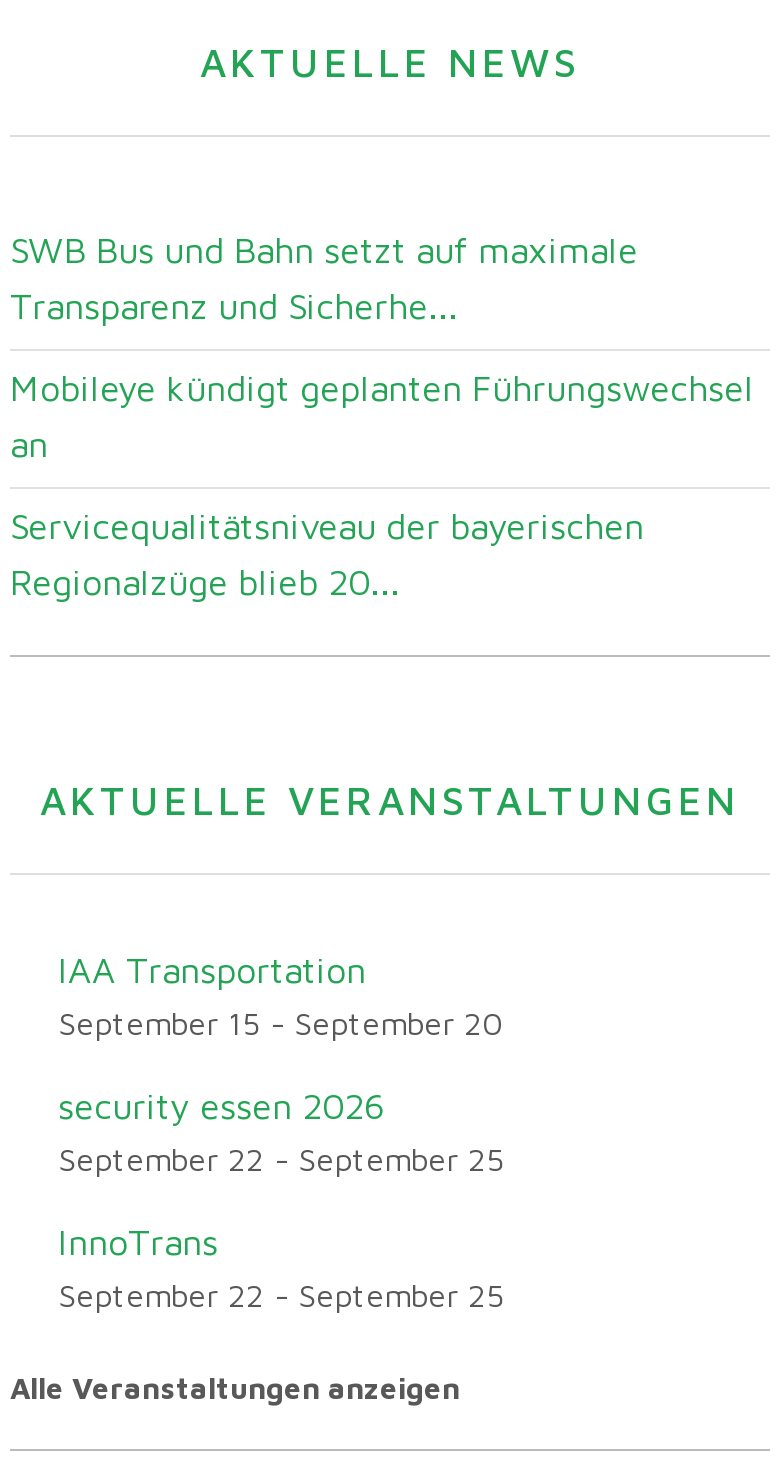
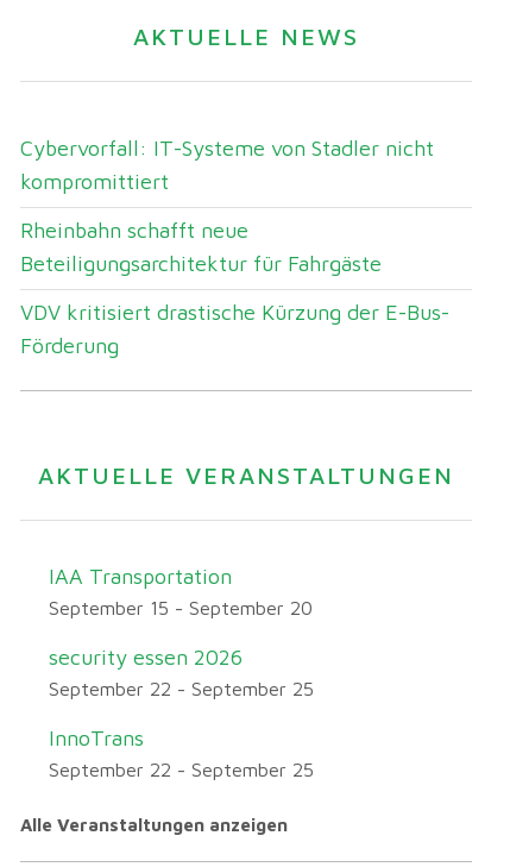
[10,229,638,327] SWB Bus und Bahn setzt auf maximale | Transparenz und Sicherhe... -> [20,136,434,194] Cybervorfall: IT-Systeme von Stadler nicht | kompromittiert
[10,367,754,465] Mobileye kündigt geplanten Führungswechsel | an -> [20,218,382,276] Rheinbahn schafft neue | Beteiligungsarchitektur für Fahrgäste
[10,504,644,602] Servicequalitätsniveau der bayerischen | Regionalzüge blieb 20... -> [20,299,449,358] VDV kritisiert drastische Kürzung der E-Bus- | Förderung

